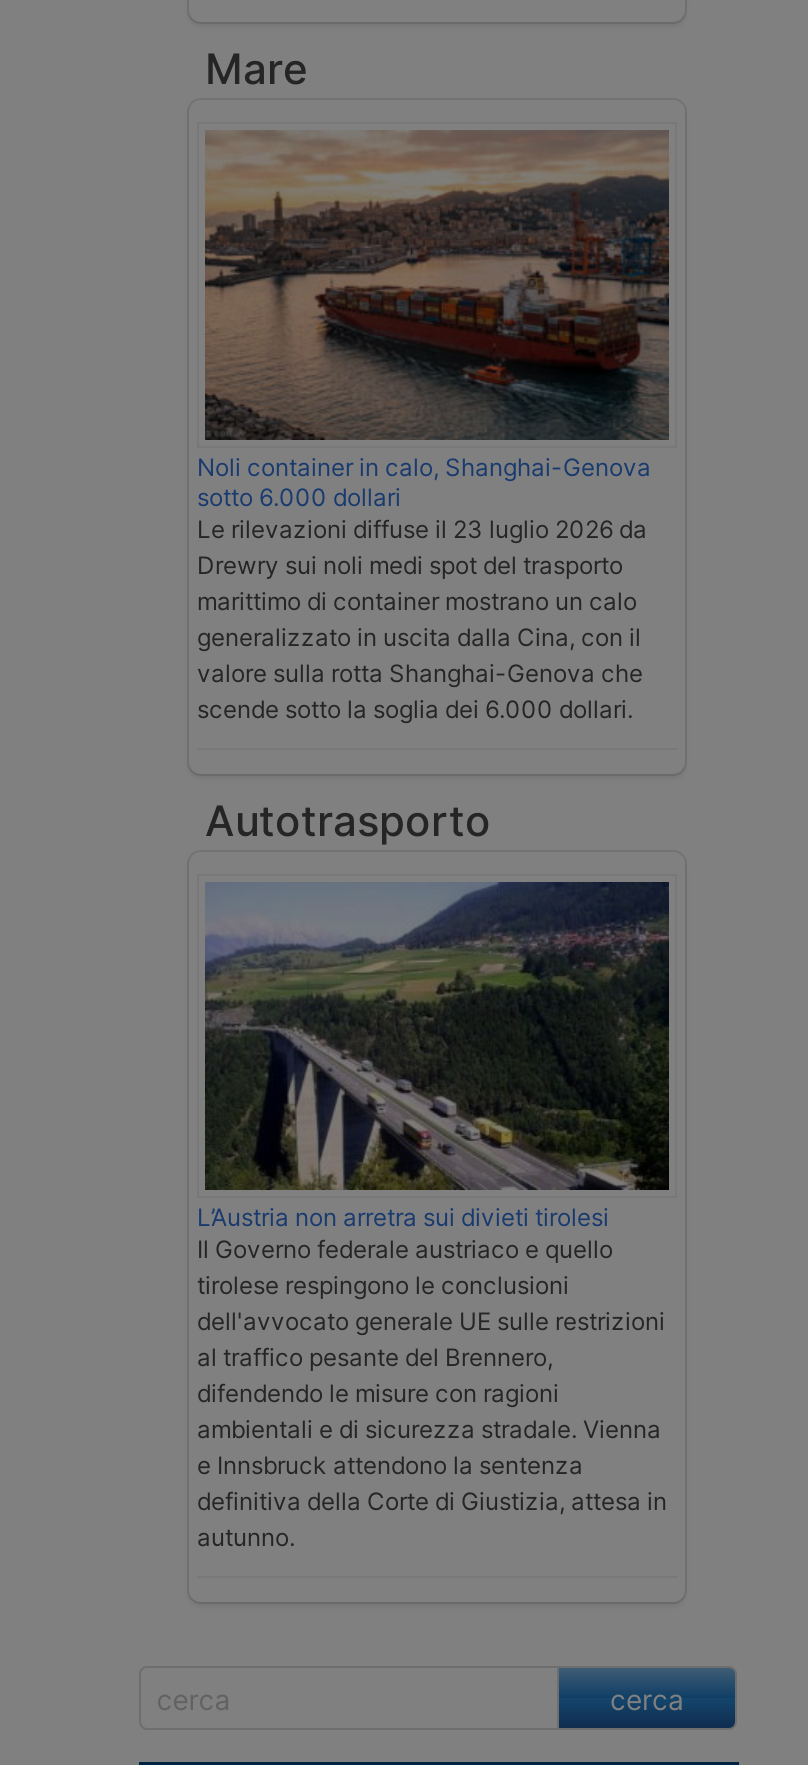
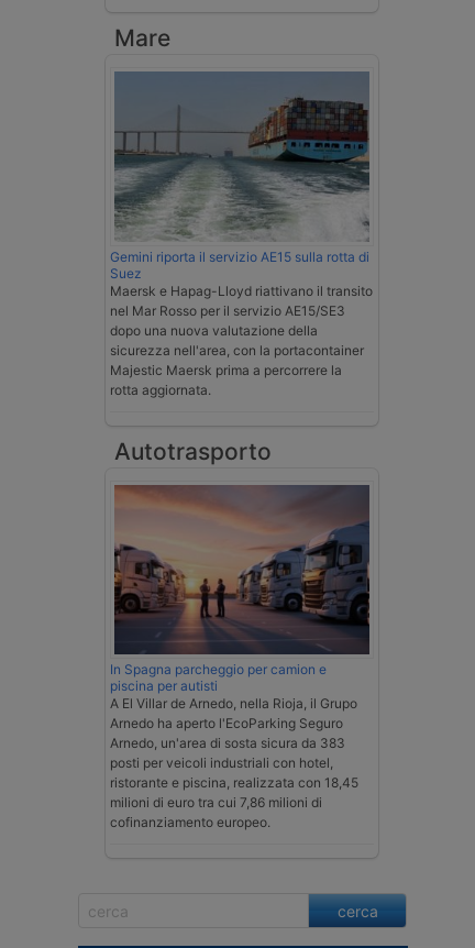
[197,130,671,723] [image] | Noli container in calo, Shanghai-Genova | sotto 6.000 dollari | Le rilevazioni diffuse il 23 luglio 2026 da | Drewry sui noli medi spot del trasporto | marittimo di container mostrano un calo | generalizzato in uscita dalla Cina, con il | valore sulla rotta Shanghai-Genova che | scende sotto la soglia dei 6.000 dollari. -> [110,70,373,398] [image] | Gemini riporta il servizio AE15 sulla rotta di | Suez | Maersk e Hapag-Lloyd riattivano il transito | nel Mar Rosso per il servizio AE15/SE3 | dopo una nuova valutazione della | sicurezza nell'area, con la portacontainer | Majestic Maersk prima a percorrere la | rotta aggiornata.
[197,882,669,1553] [image] | L’Austria non arretra sui divieti tirolesi | Il Governo federale austriaco e quello | tirolese respingono le conclusioni | dell'avvocato generale UE sulle restrizioni | al traffico pesante del Brennero, | difendendo le misure con ragioni | ambientali e di sicurezza stradale. Vienna | e Innsbruck attendono la sentenza | definitiva della Corte di Giustizia, attesa in | autunno. -> [110,484,371,831] [image] | In Spagna parcheggio per camion e | piscina per autisti | A El Villar de Arnedo, nella Rioja, il Grupo | Arnedo ha aperto l'EcoParking Seguro | Arnedo, un'area di sosta sicura da 383 | posti per veicoli industriali con hotel, | ristorante e piscina, realizzata con 18,45 | milioni di euro tra cui 7,86 milioni di | cofinanziamento europeo.

